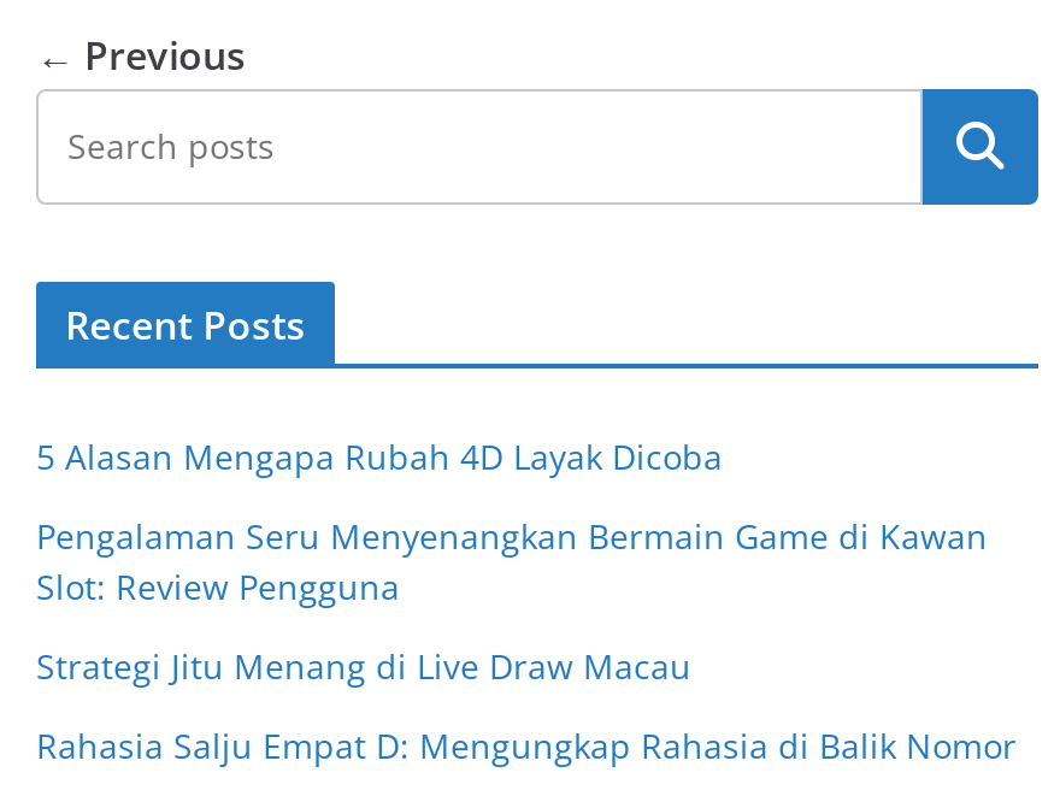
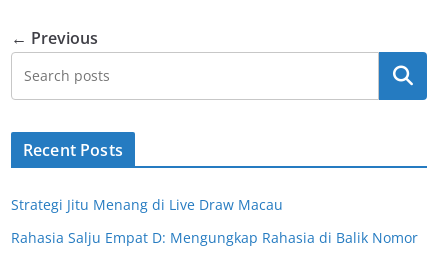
[36,434,988,609] 5 Alasan Mengapa Rubah 4D Layak Dicoba | Pengalaman Seru Menyenangkan Bermain Game di Kawan | Slot: Review Pengguna -> none

